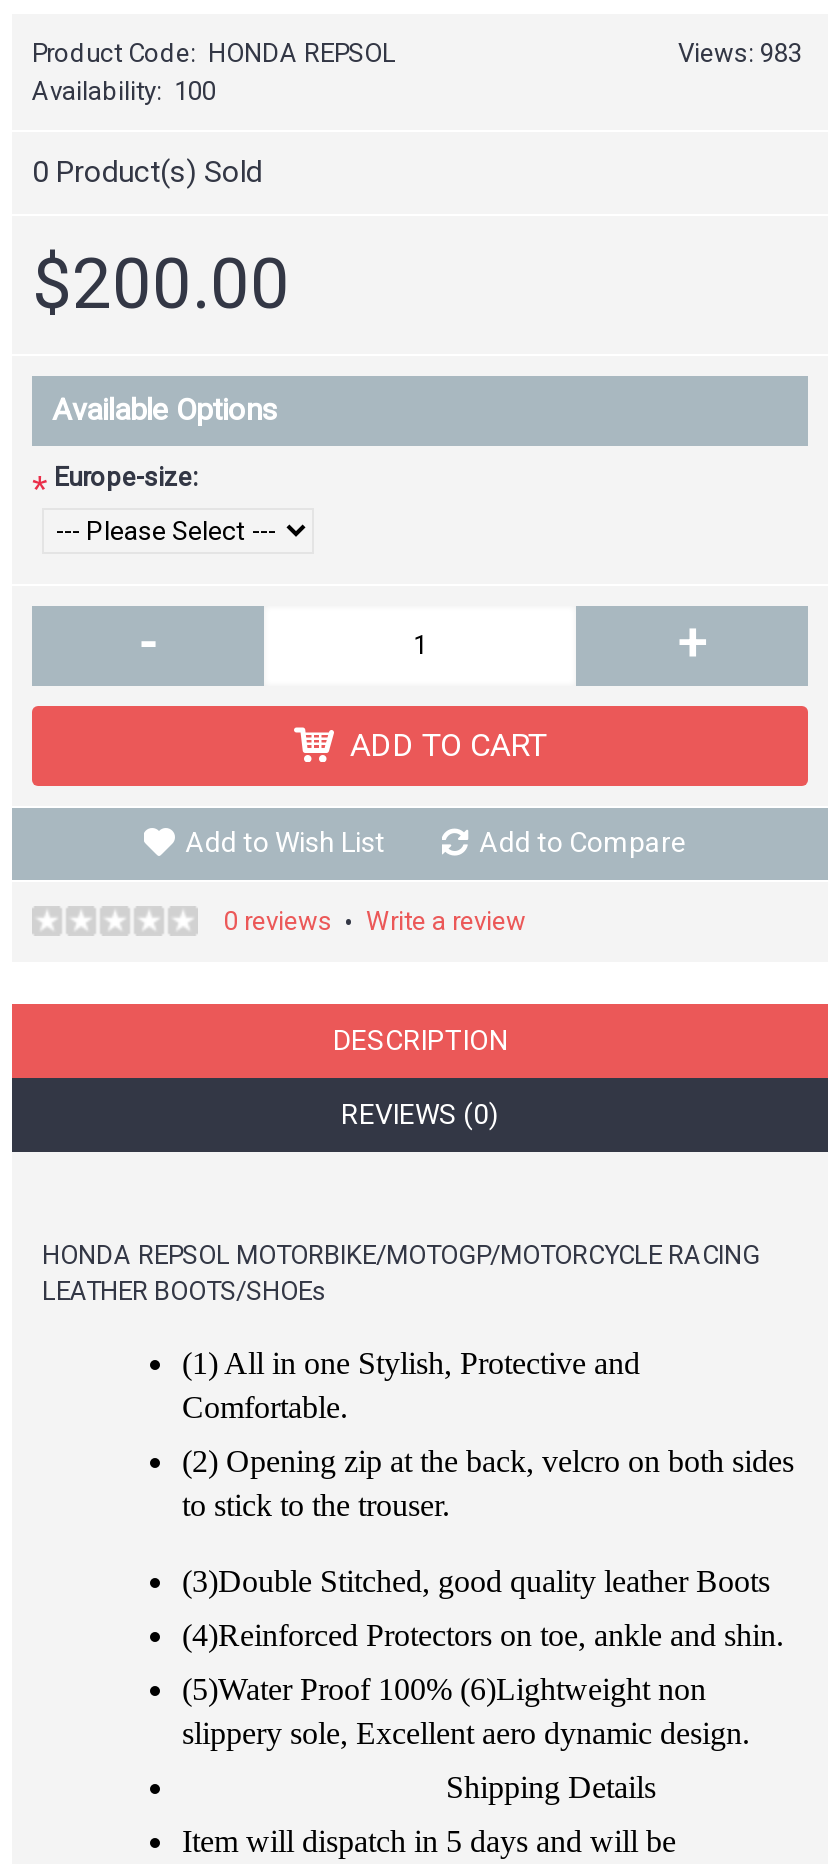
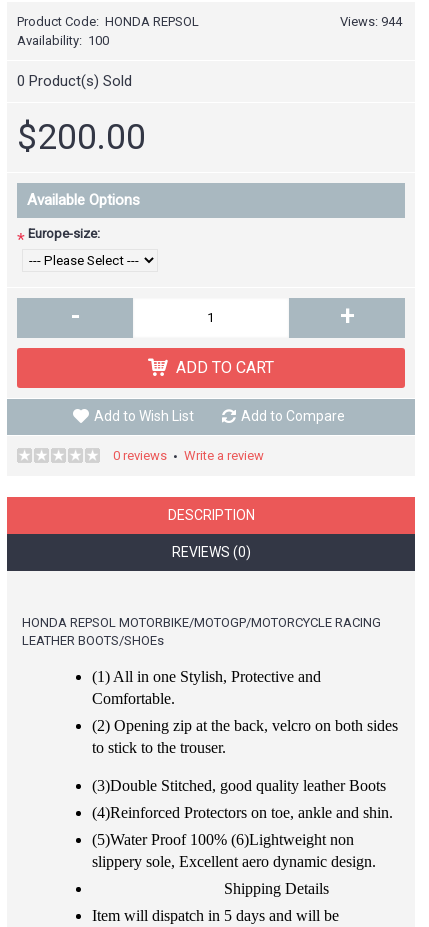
[678,37,802,67] Views: 983 -> [340,14,402,29] Views: 944

